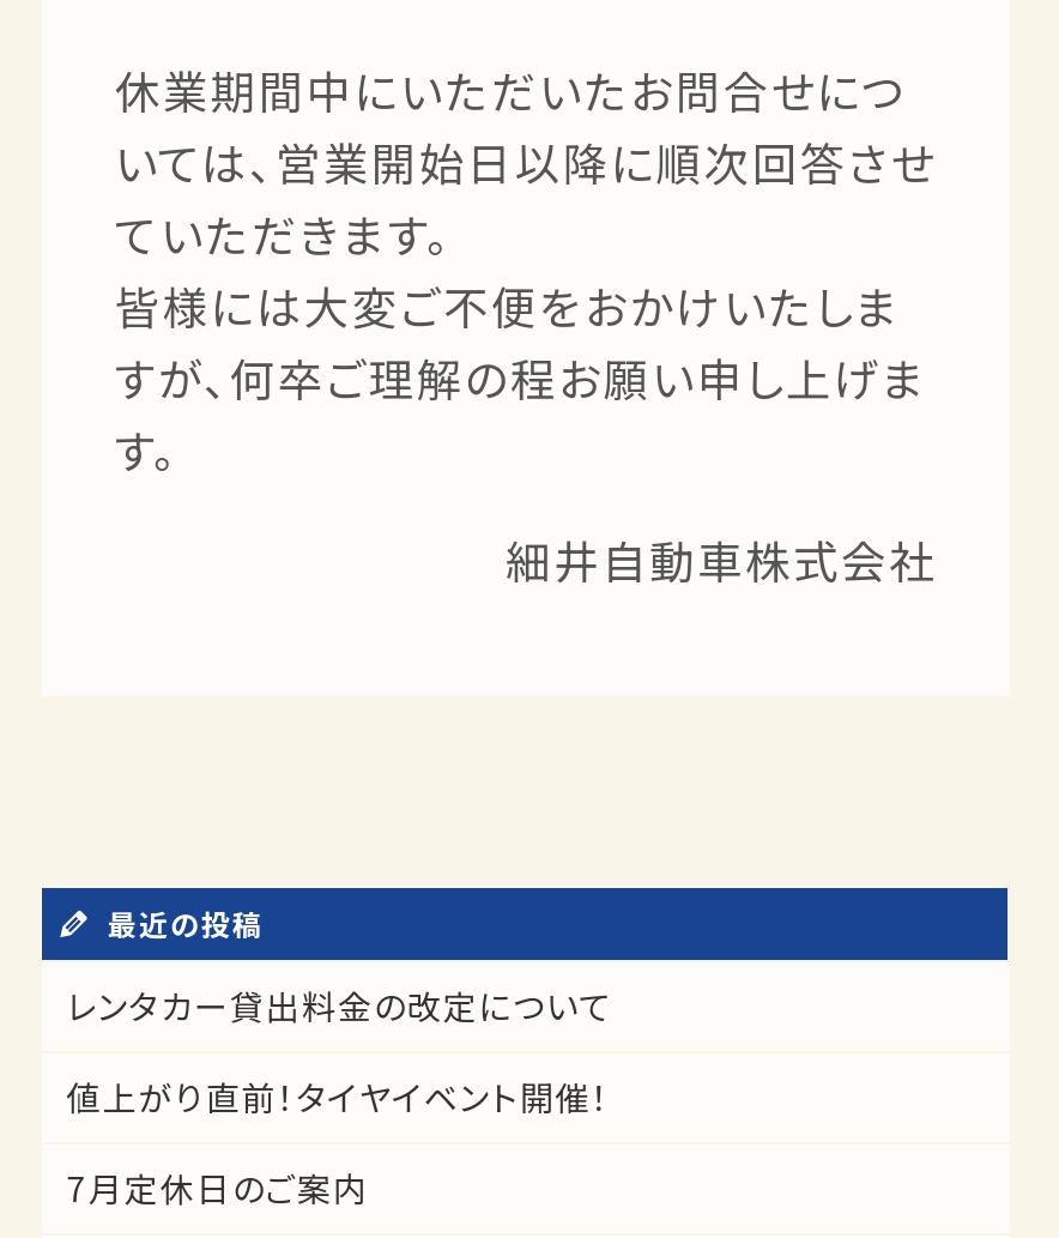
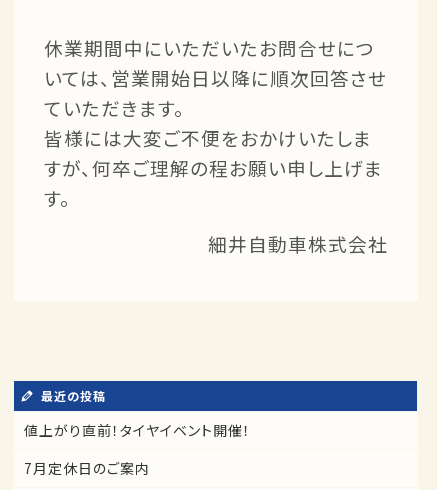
[67,981,613,1029] レンタカー貸出料金の改定について -> none

